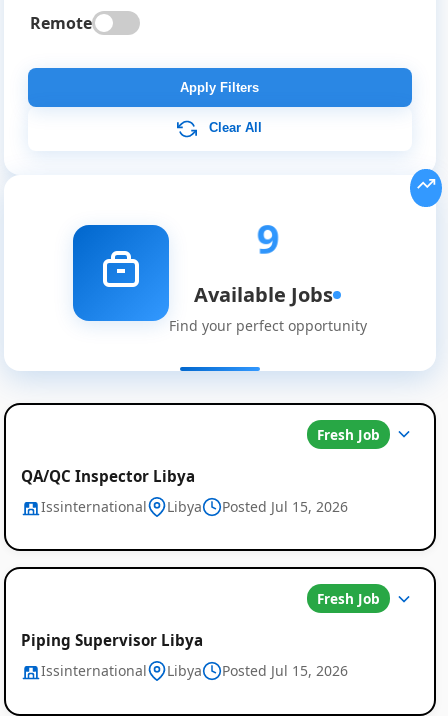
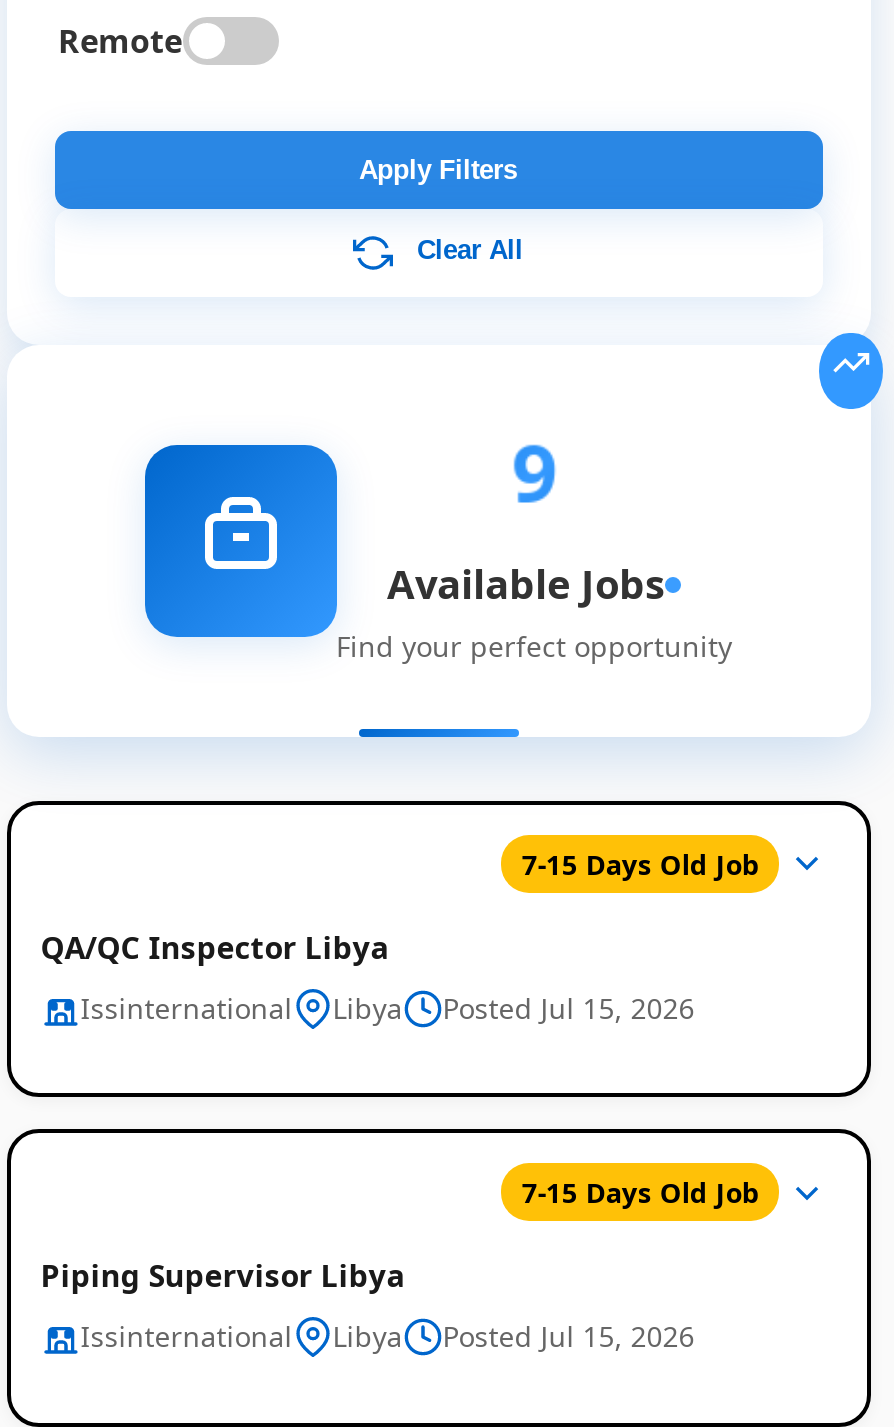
[317,425,380,444] Fresh Job -> [522,844,760,882] 7-15 Days Old Job
[317,589,380,608] Fresh Job -> [522,1174,760,1212] 7-15 Days Old Job

